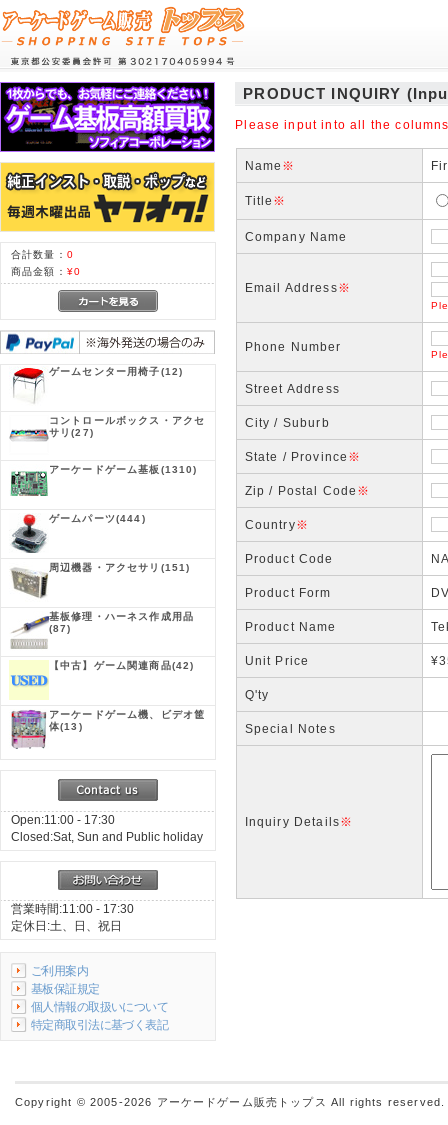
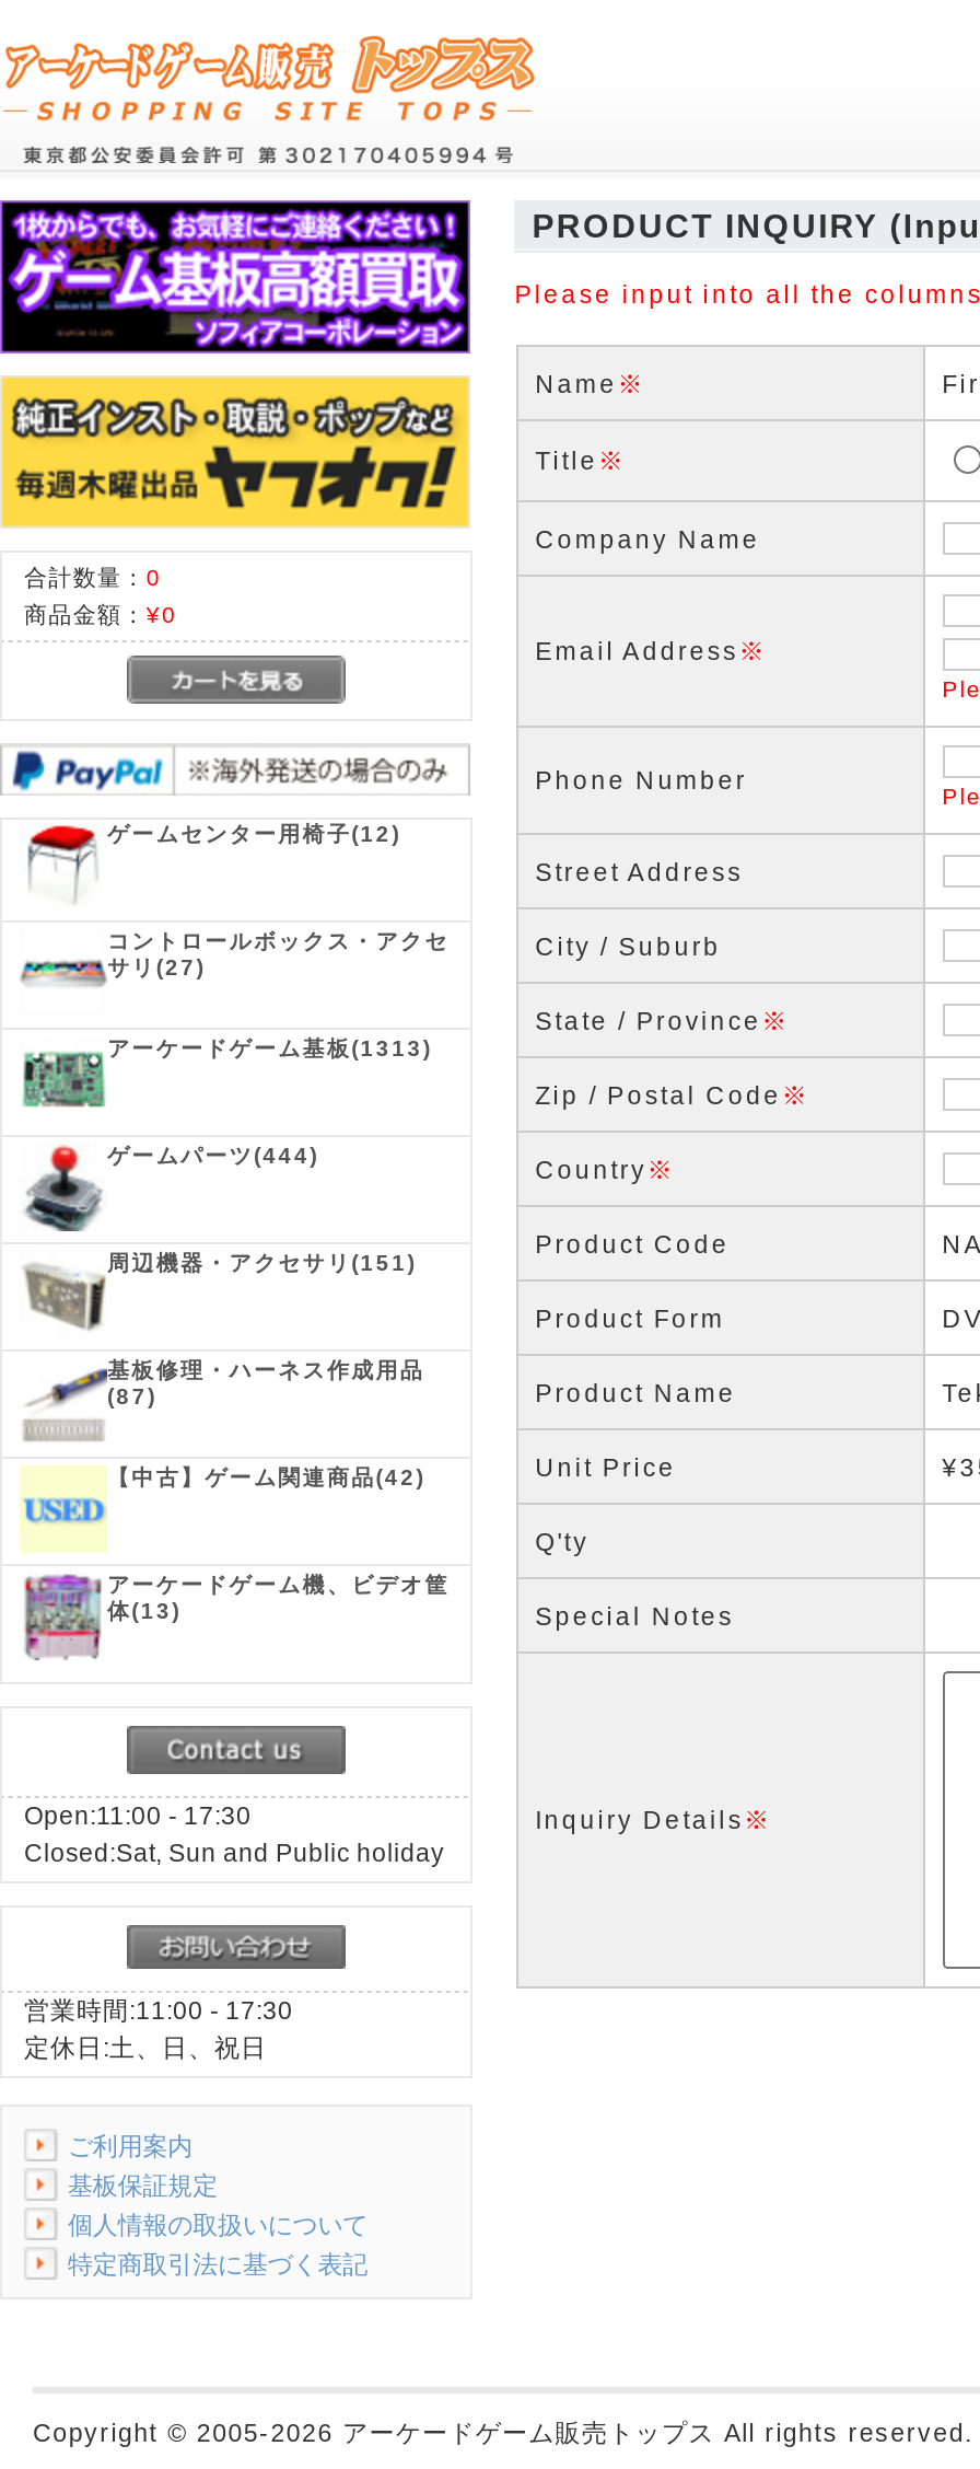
[49,464,198,475] アーケードゲーム基板(1310) -> [107,1036,432,1060] アーケードゲーム基板(1313)

